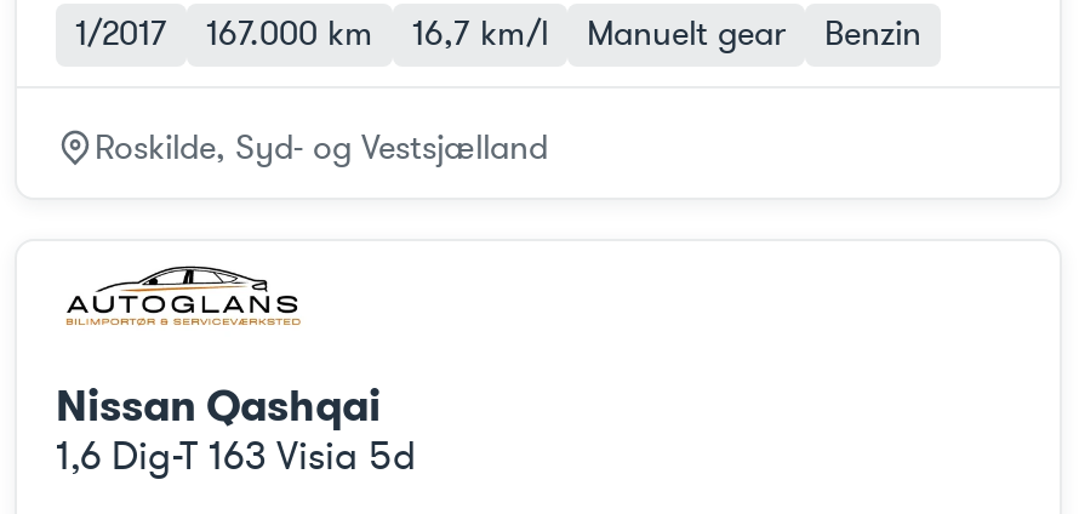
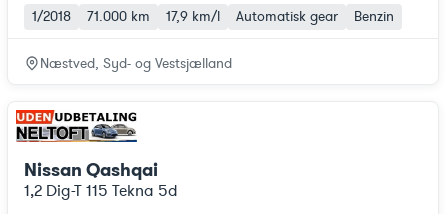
[75,11,786,57] 1/2017 | 167.000 km | 16,7 km/l | Manuelt gear -> [32,7,338,26] 1/2018 | 71.000 km | 17,9 km/l | Automatisk gear
[95,124,548,170] Roskilde, Syd- og Vestsjælland -> [40,53,232,72] Næstved, Syd- og Vestsjælland
[36,261,417,484] [image] | 1,6 Dig-T 163 Visia 5d -> [15,109,178,202] [image] | 1,2 Dig-T 115 Tekna 5d

